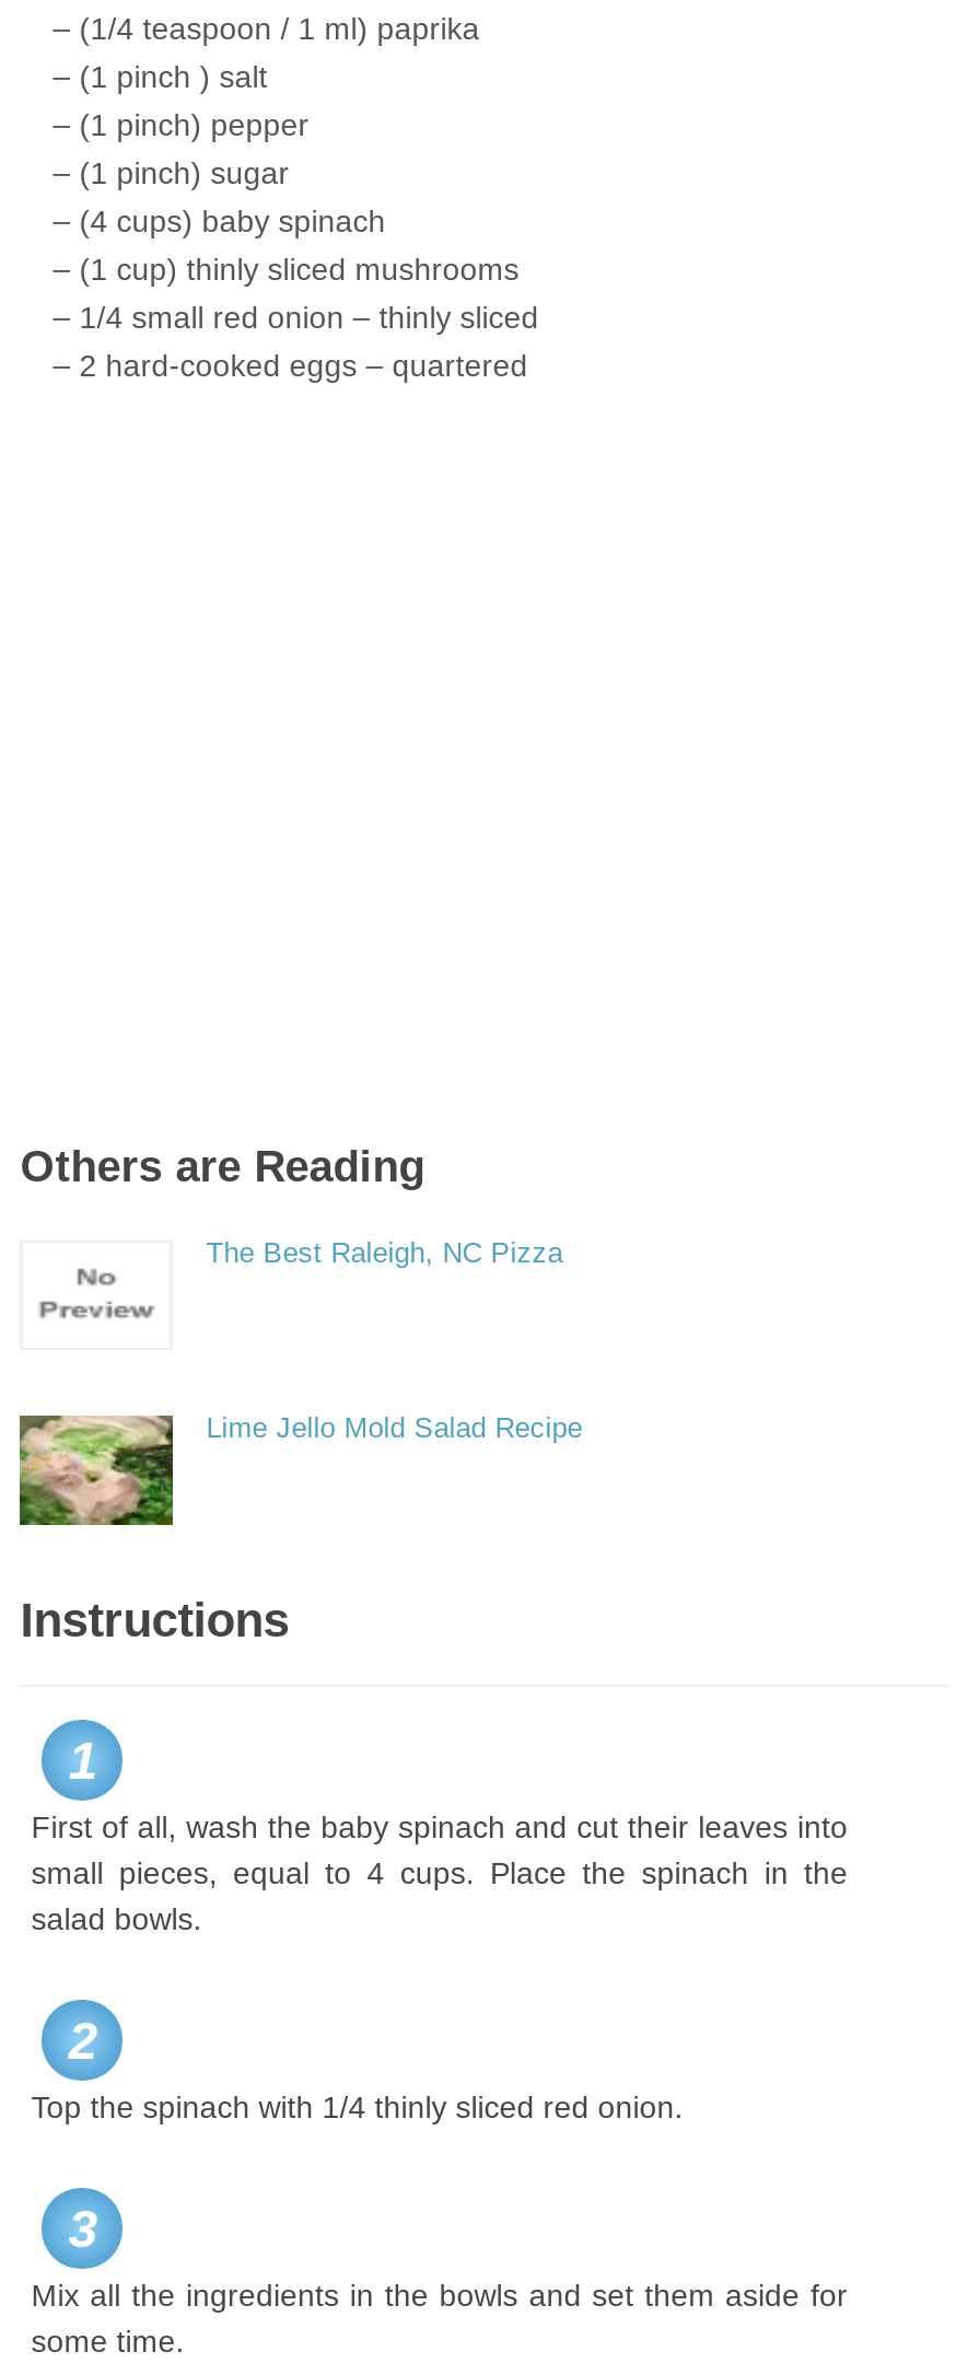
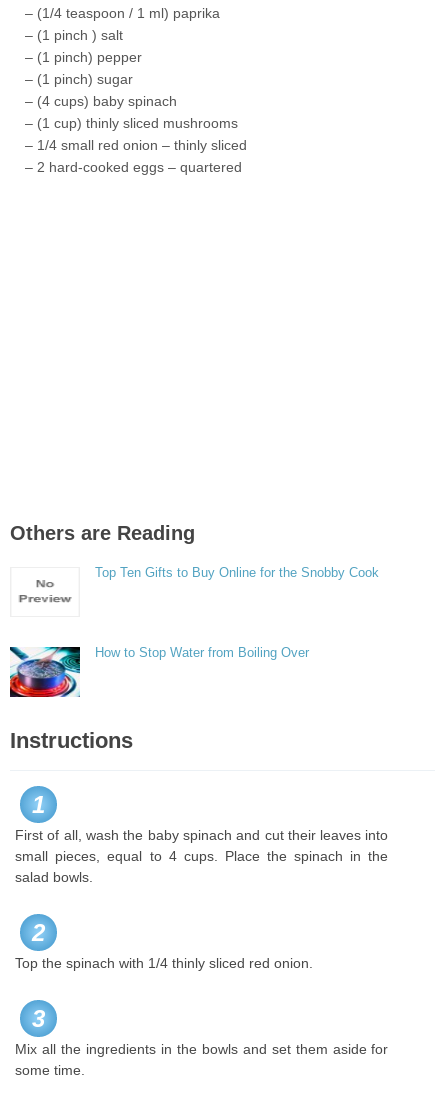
[206,1236,563,1269] The Best Raleigh, NC Pizza -> [95,565,379,580] Top Ten Gifts to Buy Online for the Snobby Cook
[18,1411,582,1527] [image] | Lime Jello Mold Salad Recipe -> [9,645,309,698] [image] | How to Stop Water from Boiling Over

